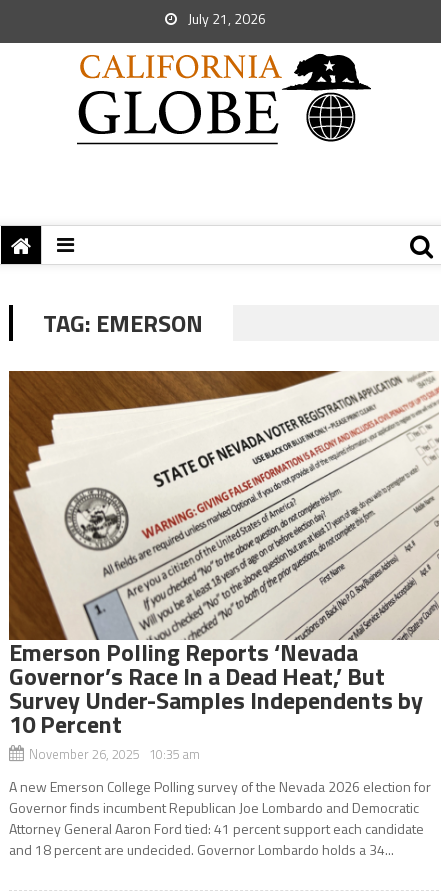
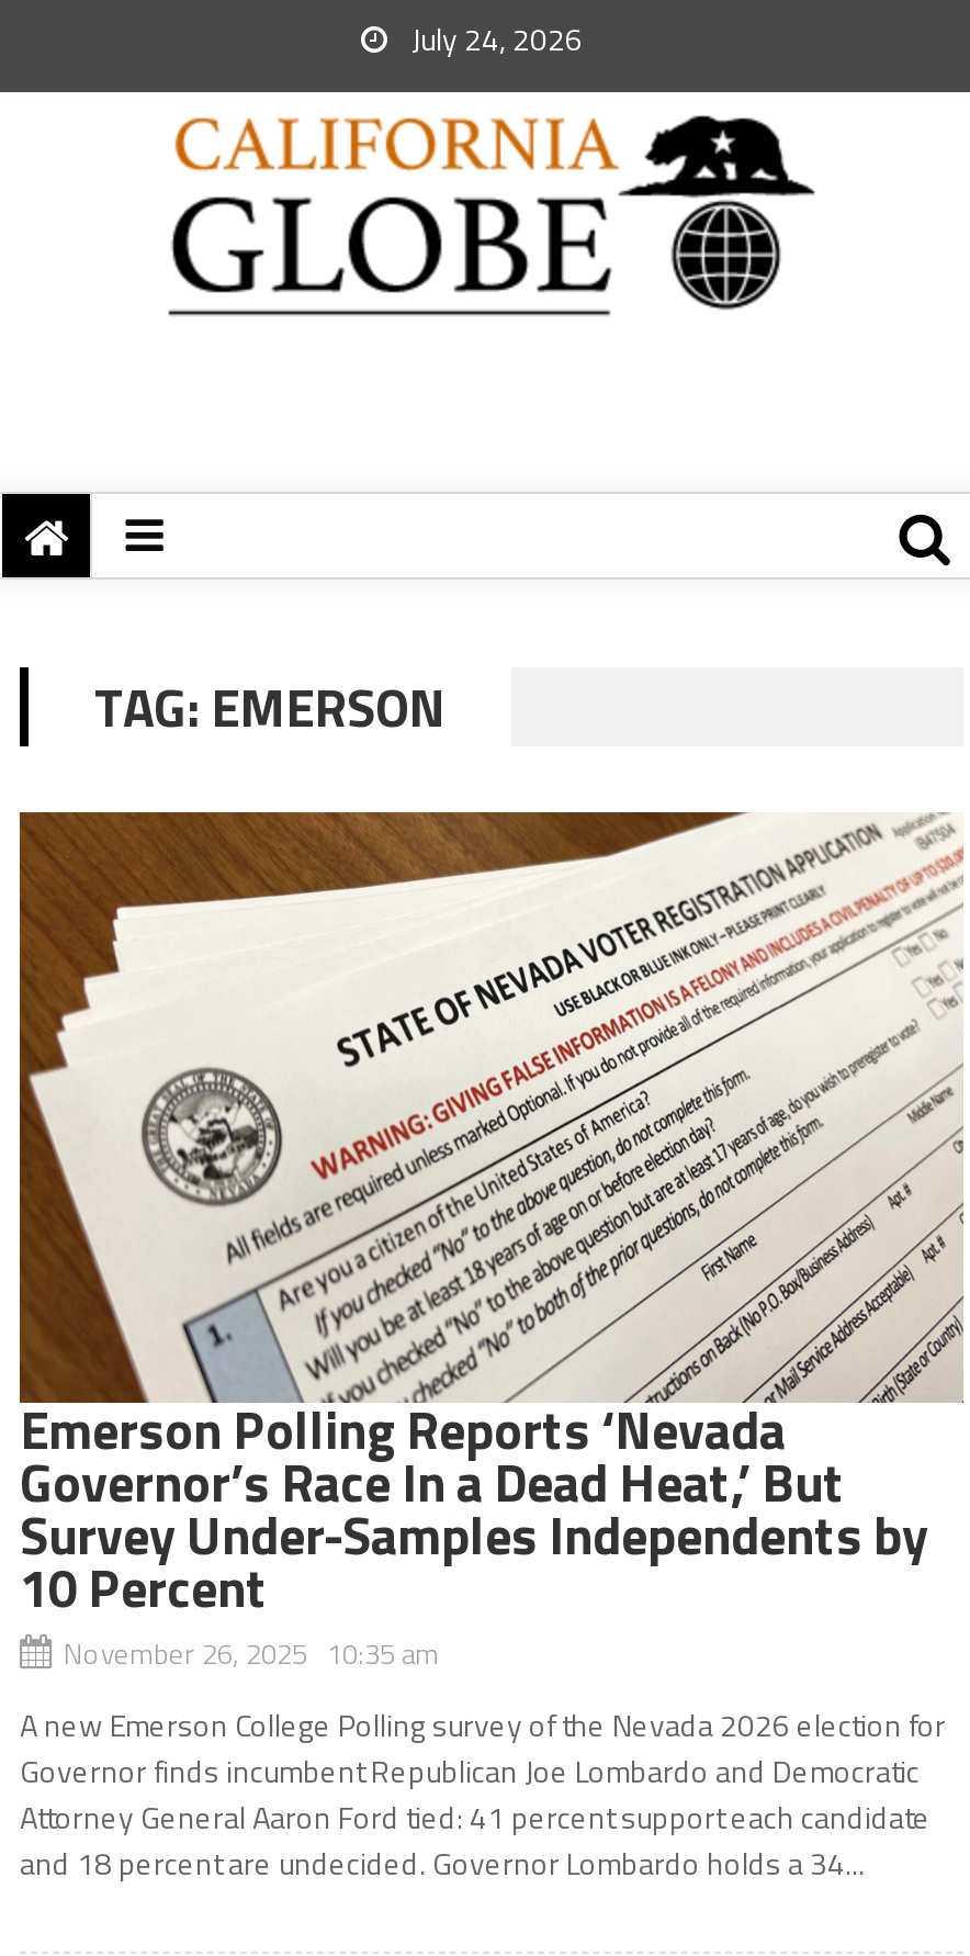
[184,8,265,29] July 21, 2026 -> [405,15,583,61] July 24, 2026

